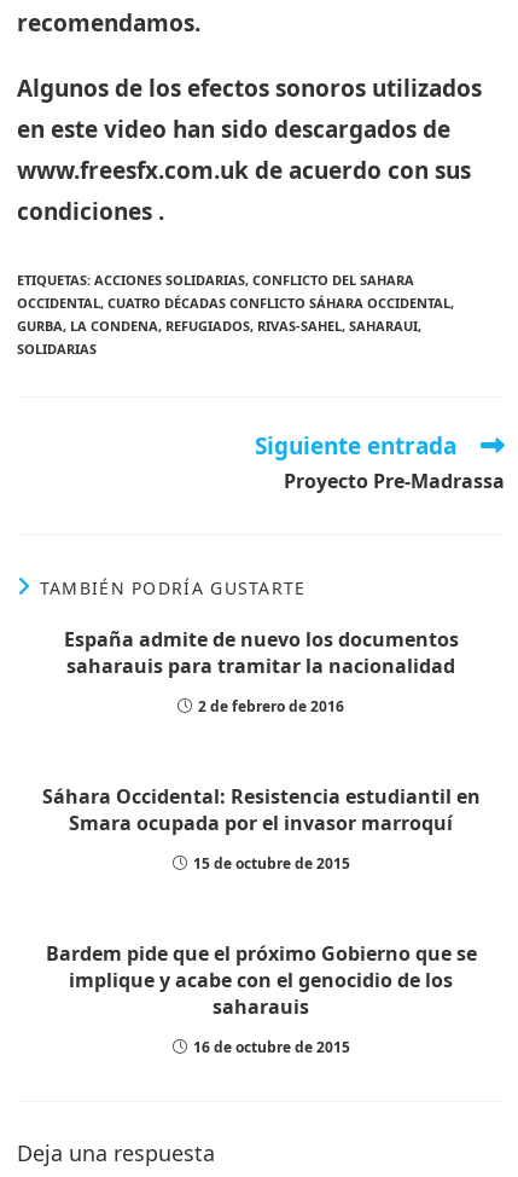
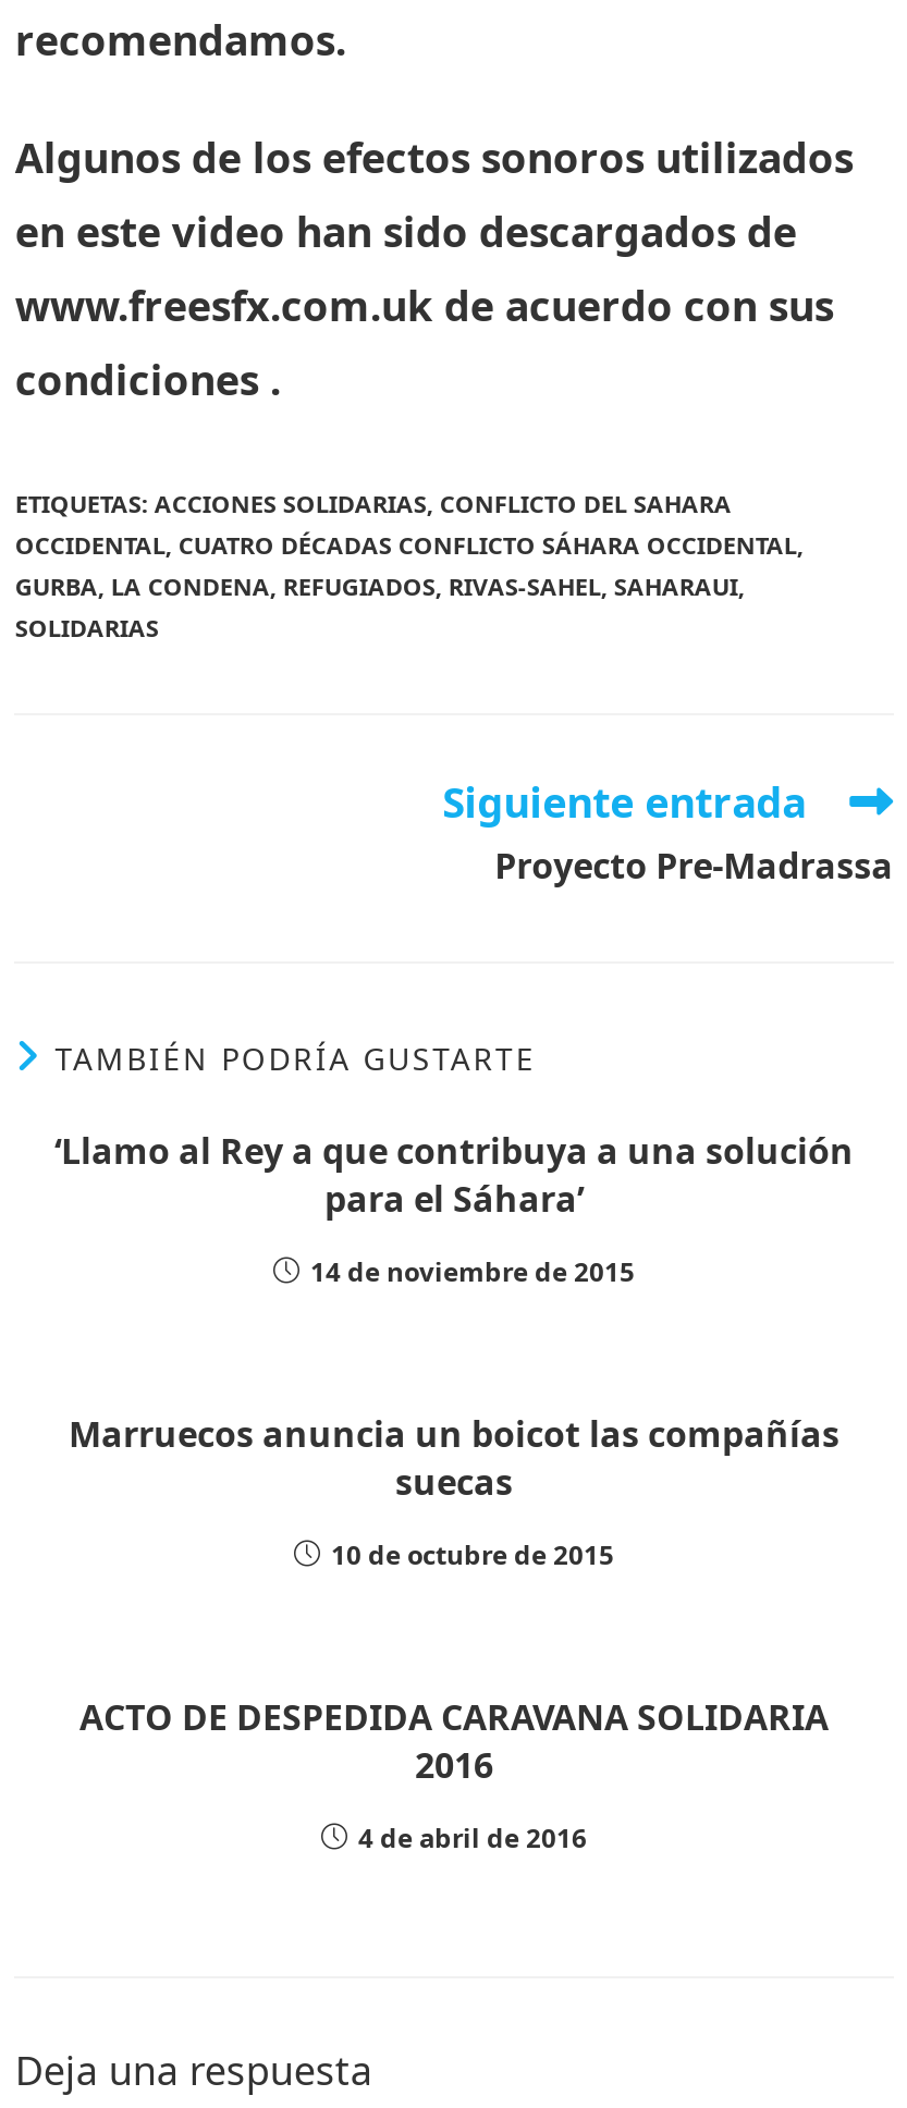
[63,626,458,679] España admite de nuevo los documentos | saharauis para tramitar la nacionalidad -> [54,1127,854,1222] ‘Llamo al Rey a que contribuya a una solución | para el Sáhara’
[198,696,344,716] 2 de febrero de 2016 -> [310,1253,635,1290] 14 de noviembre de 2015
[42,783,480,836] Sáhara Occidental: Resistencia estudiantil en | Smara ocupada por el invasor marroquí -> [69,1410,839,1505] Marruecos anuncia un boicot las compañías | suecas
[193,853,350,873] 15 de octubre de 2015 -> [331,1536,614,1573] 10 de octubre de 2015
[45,940,476,1020] Bardem pide que el próximo Gobierno que se | implique y acabe con el genocidio de los | saharauis -> [79,1693,829,1789] ACTO DE DESPEDIDA CARAVANA SOLIDARIA | 2016
[193,1037,350,1057] 16 de octubre de 2015 -> [358,1819,587,1856] 4 de abril de 2016

